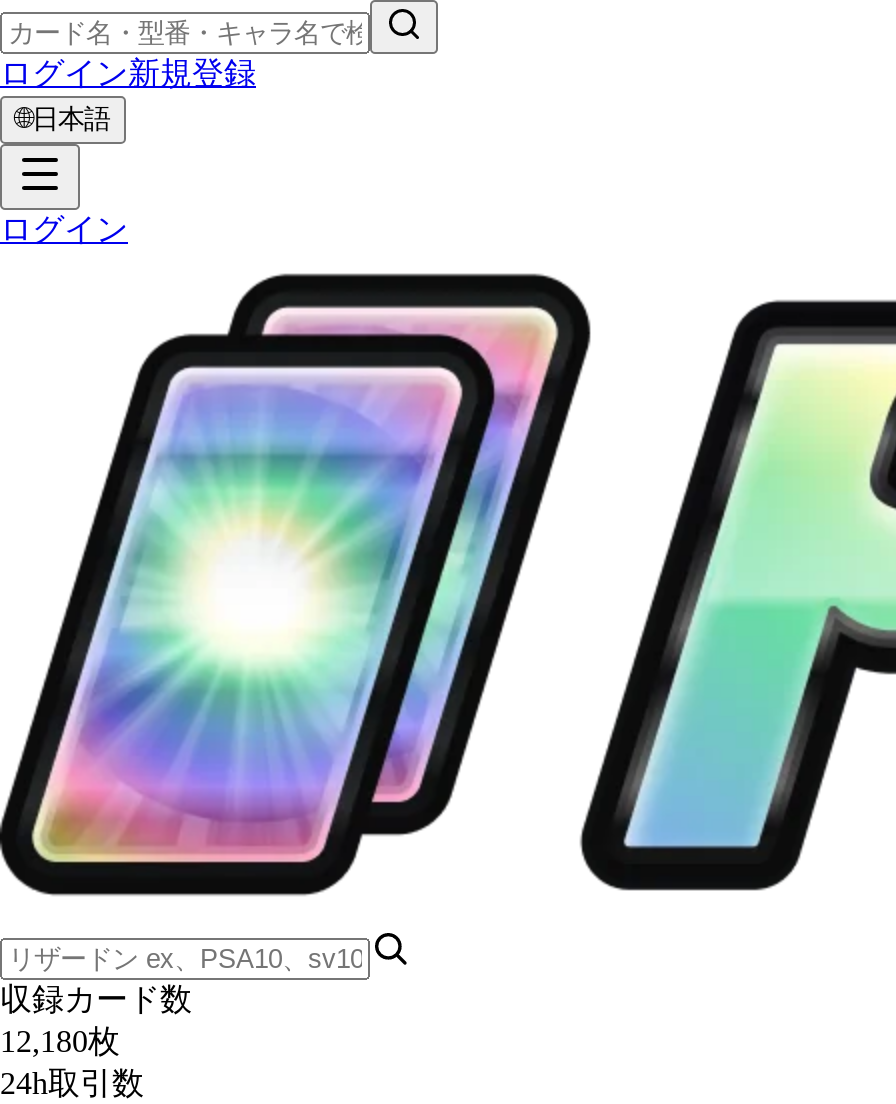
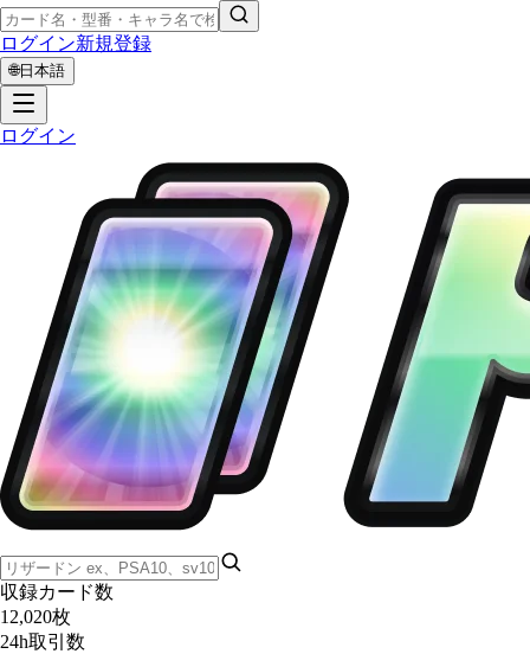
[0,1024,120,1058] 12,180枚 -> [0,607,71,627] 12,020枚

